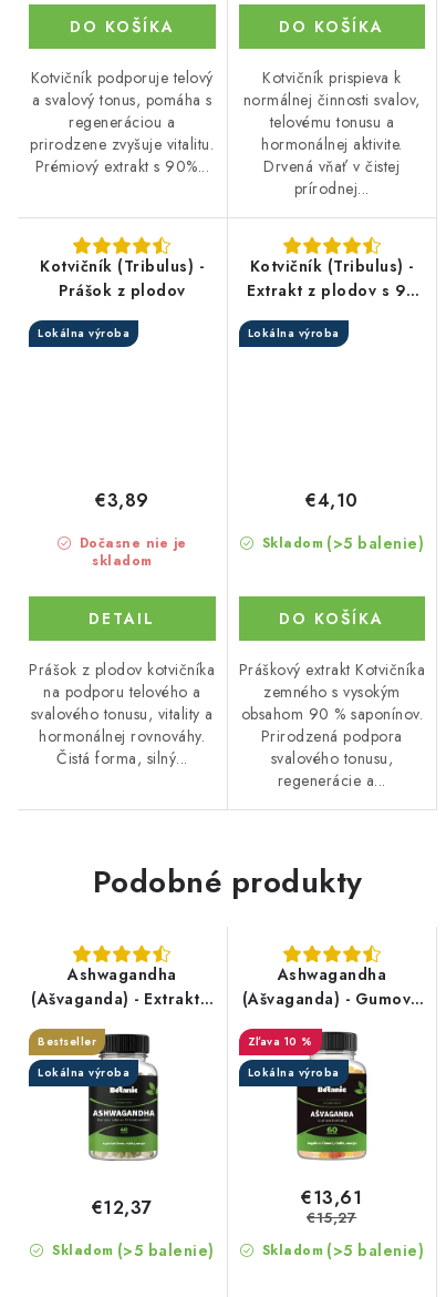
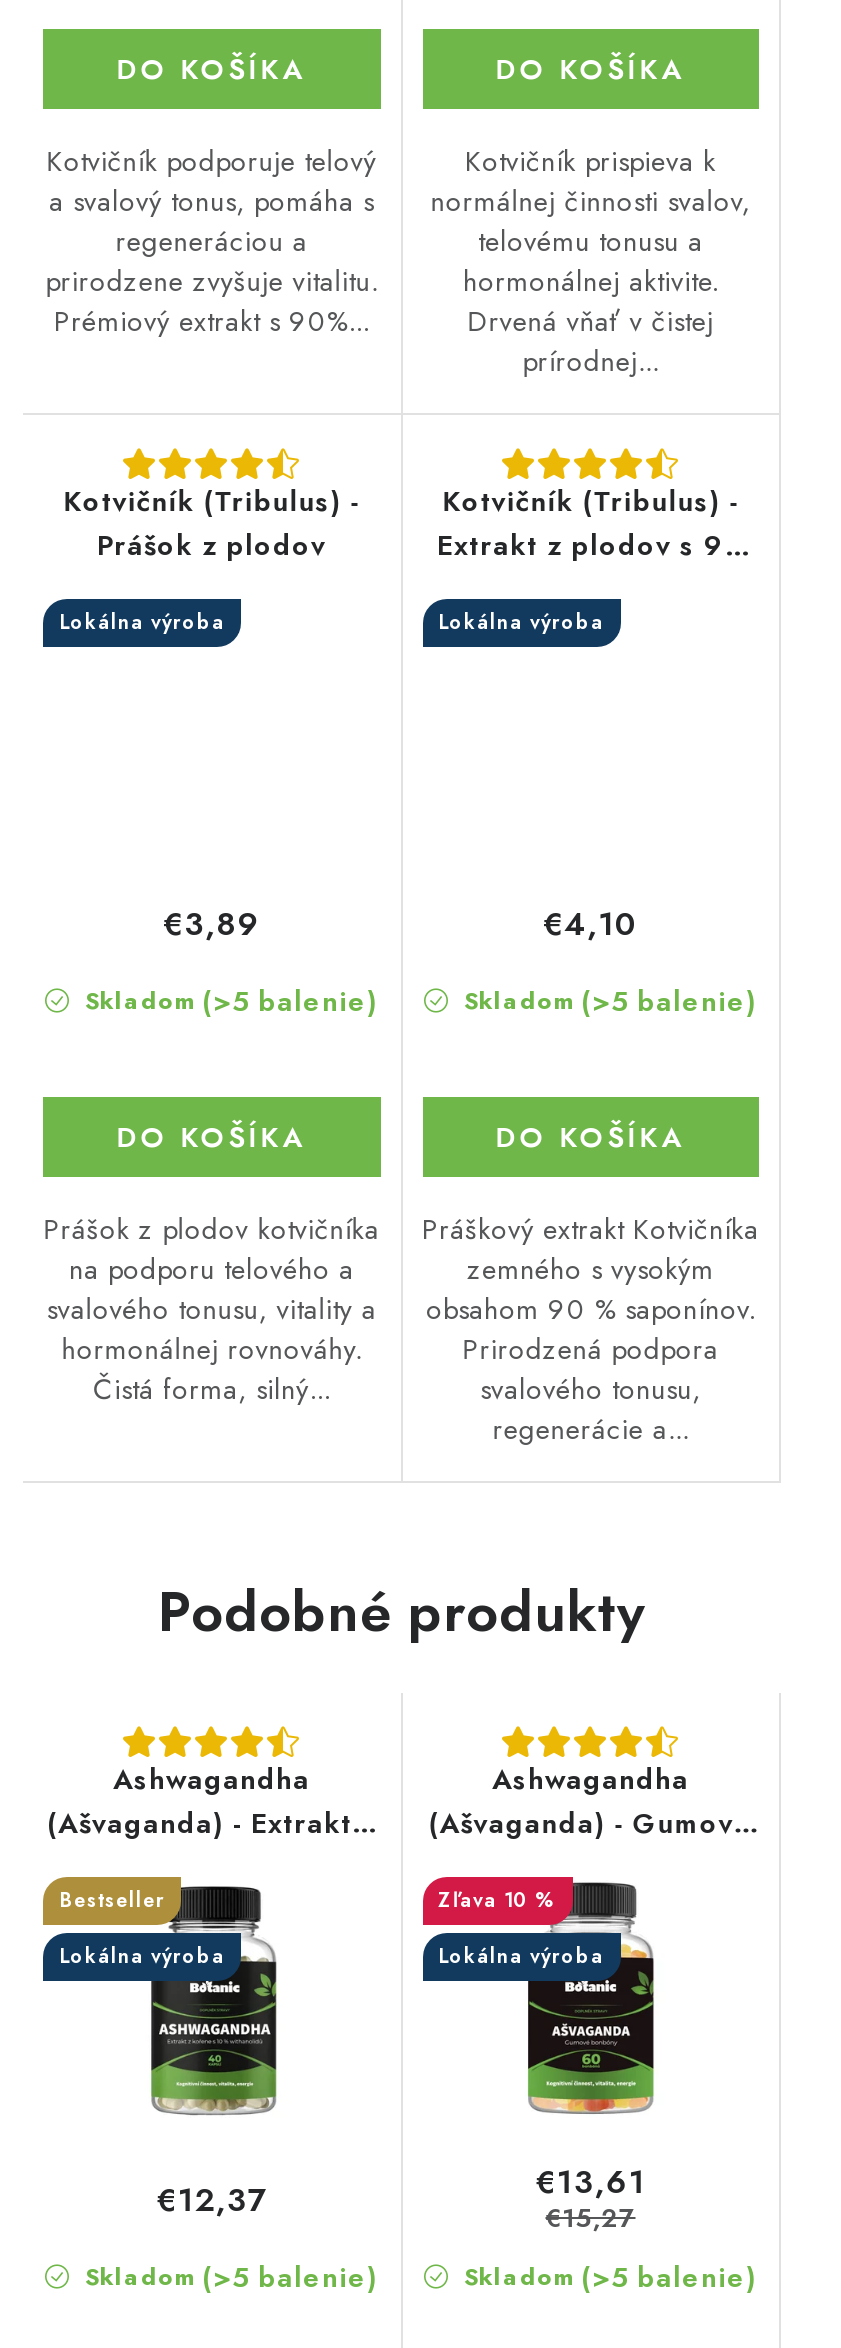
[74,533,187,571] Dočasne nie je | skladom -> [76,980,378,1020] Skladom (>5 balenie)
[89,607,155,629] DETAIL -> [117,1116,307,1156] DO KOŠÍKA

